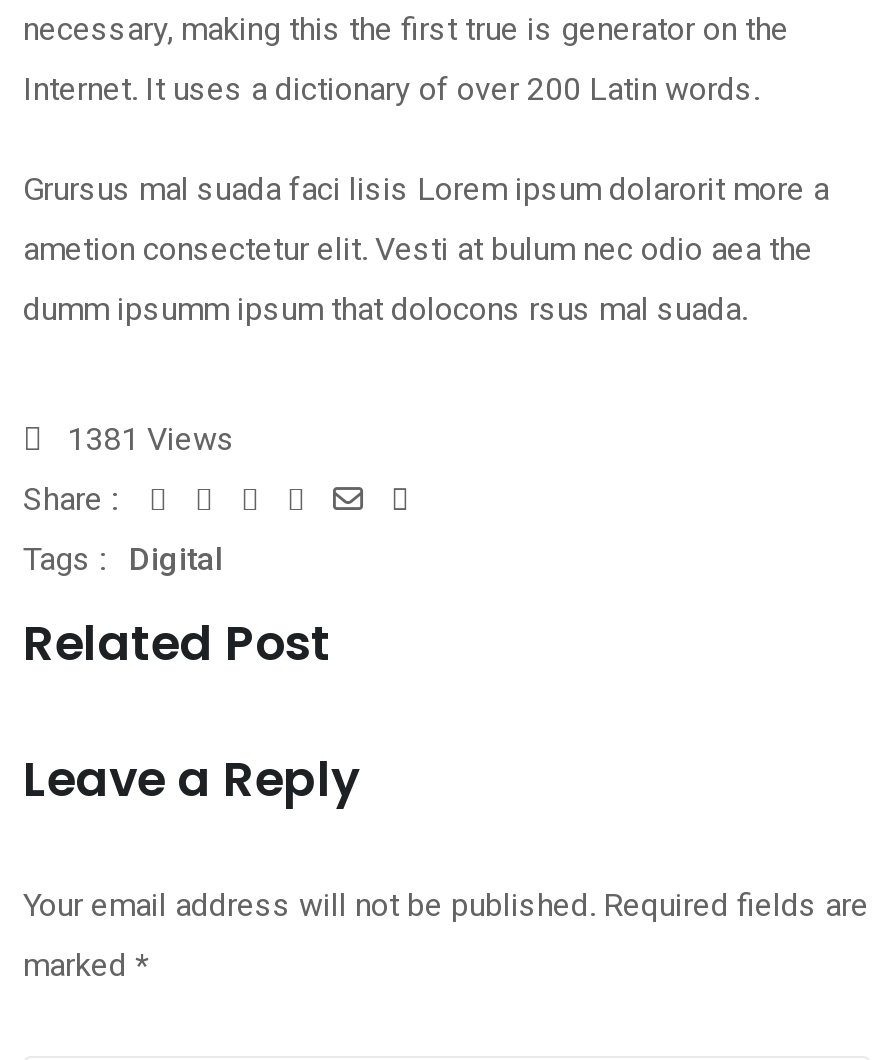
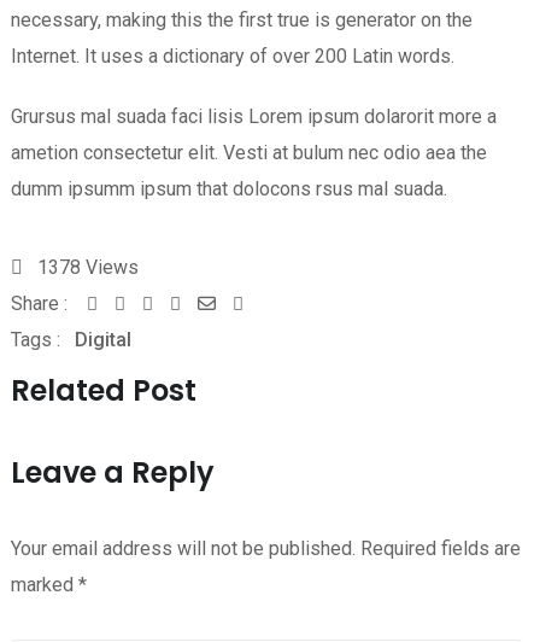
[67,420,235,458] 1381 Views -> [37,256,139,279] 1378 Views

